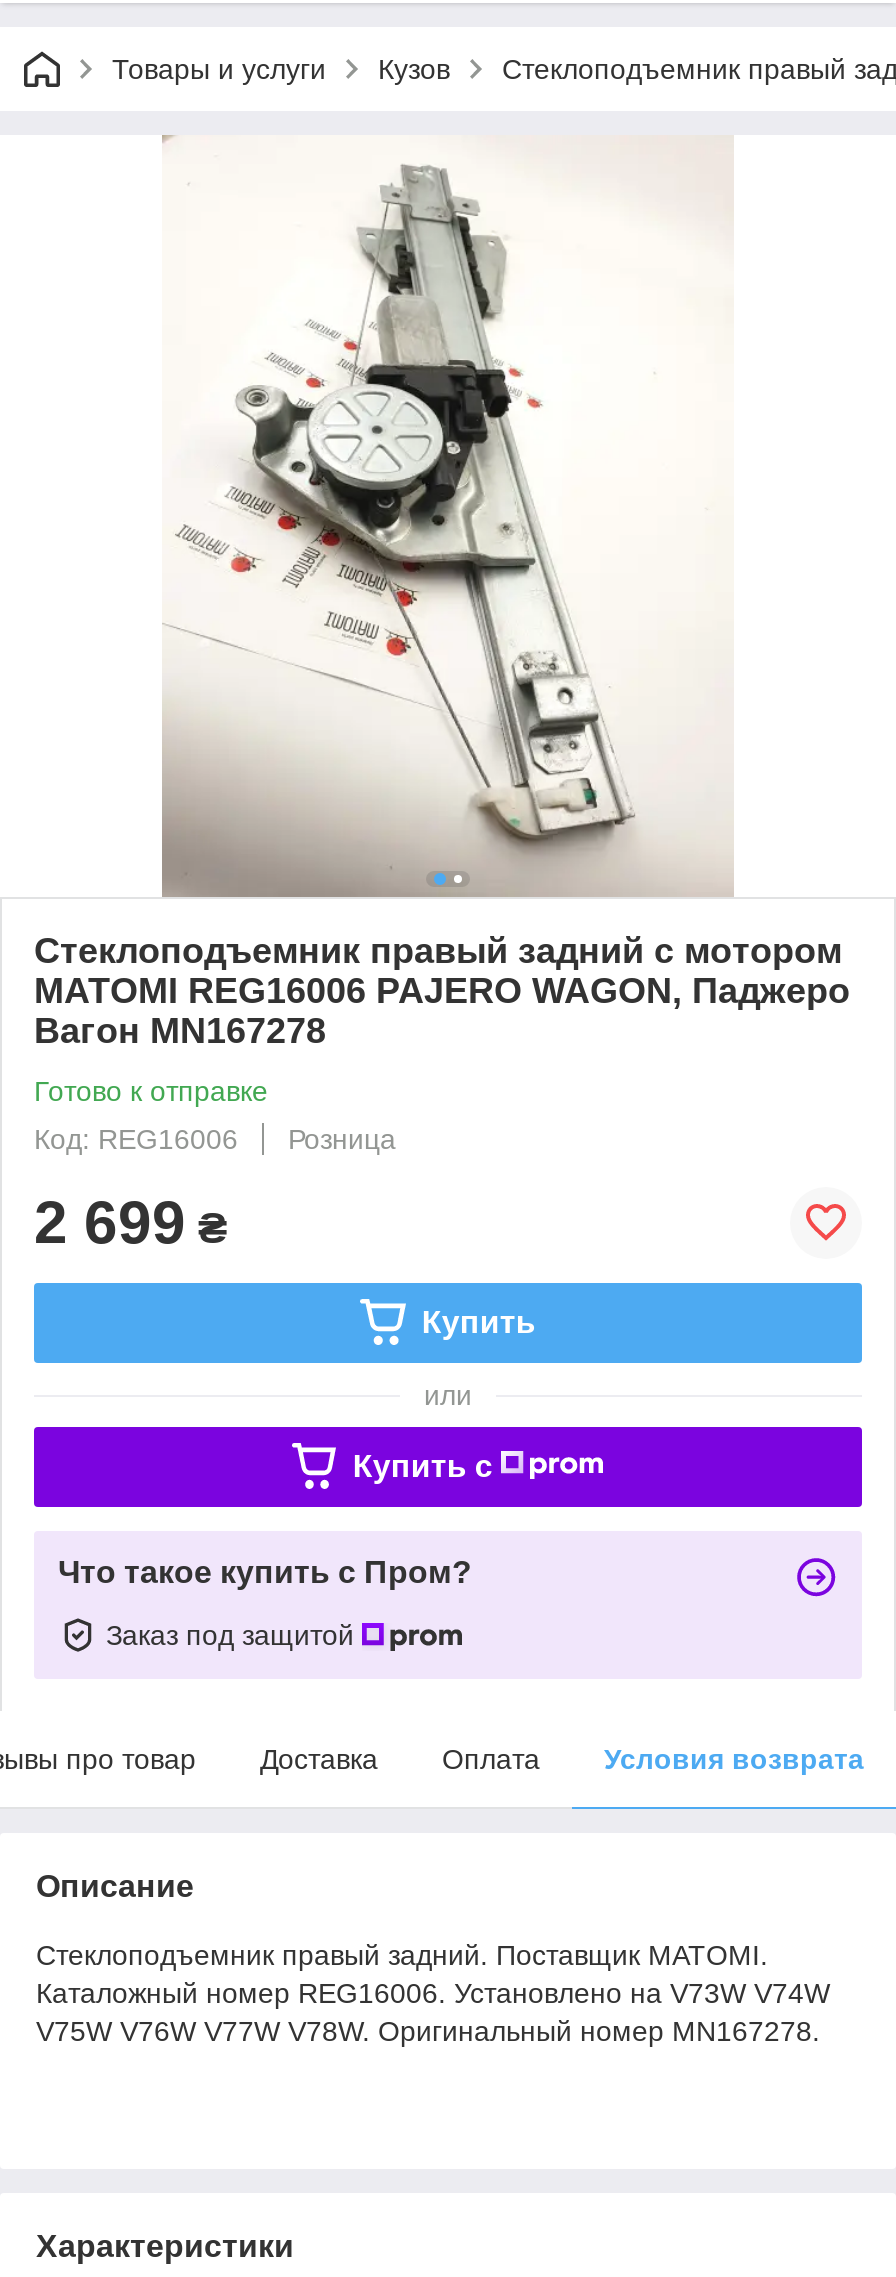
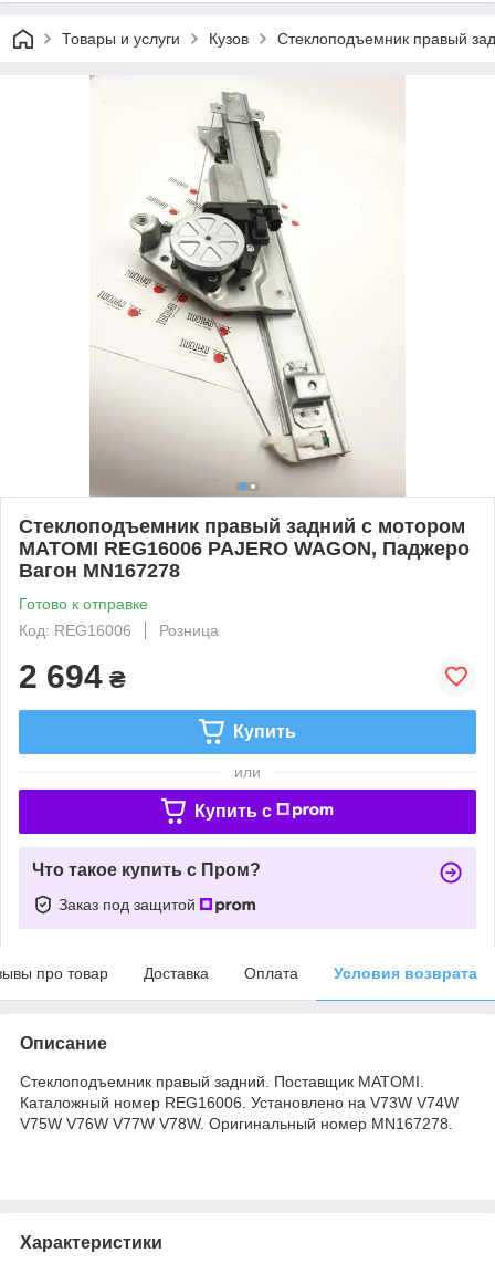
[34,1189,228,1255] 2 699 ₴ -> [19,658,126,694] 2 694 ₴

